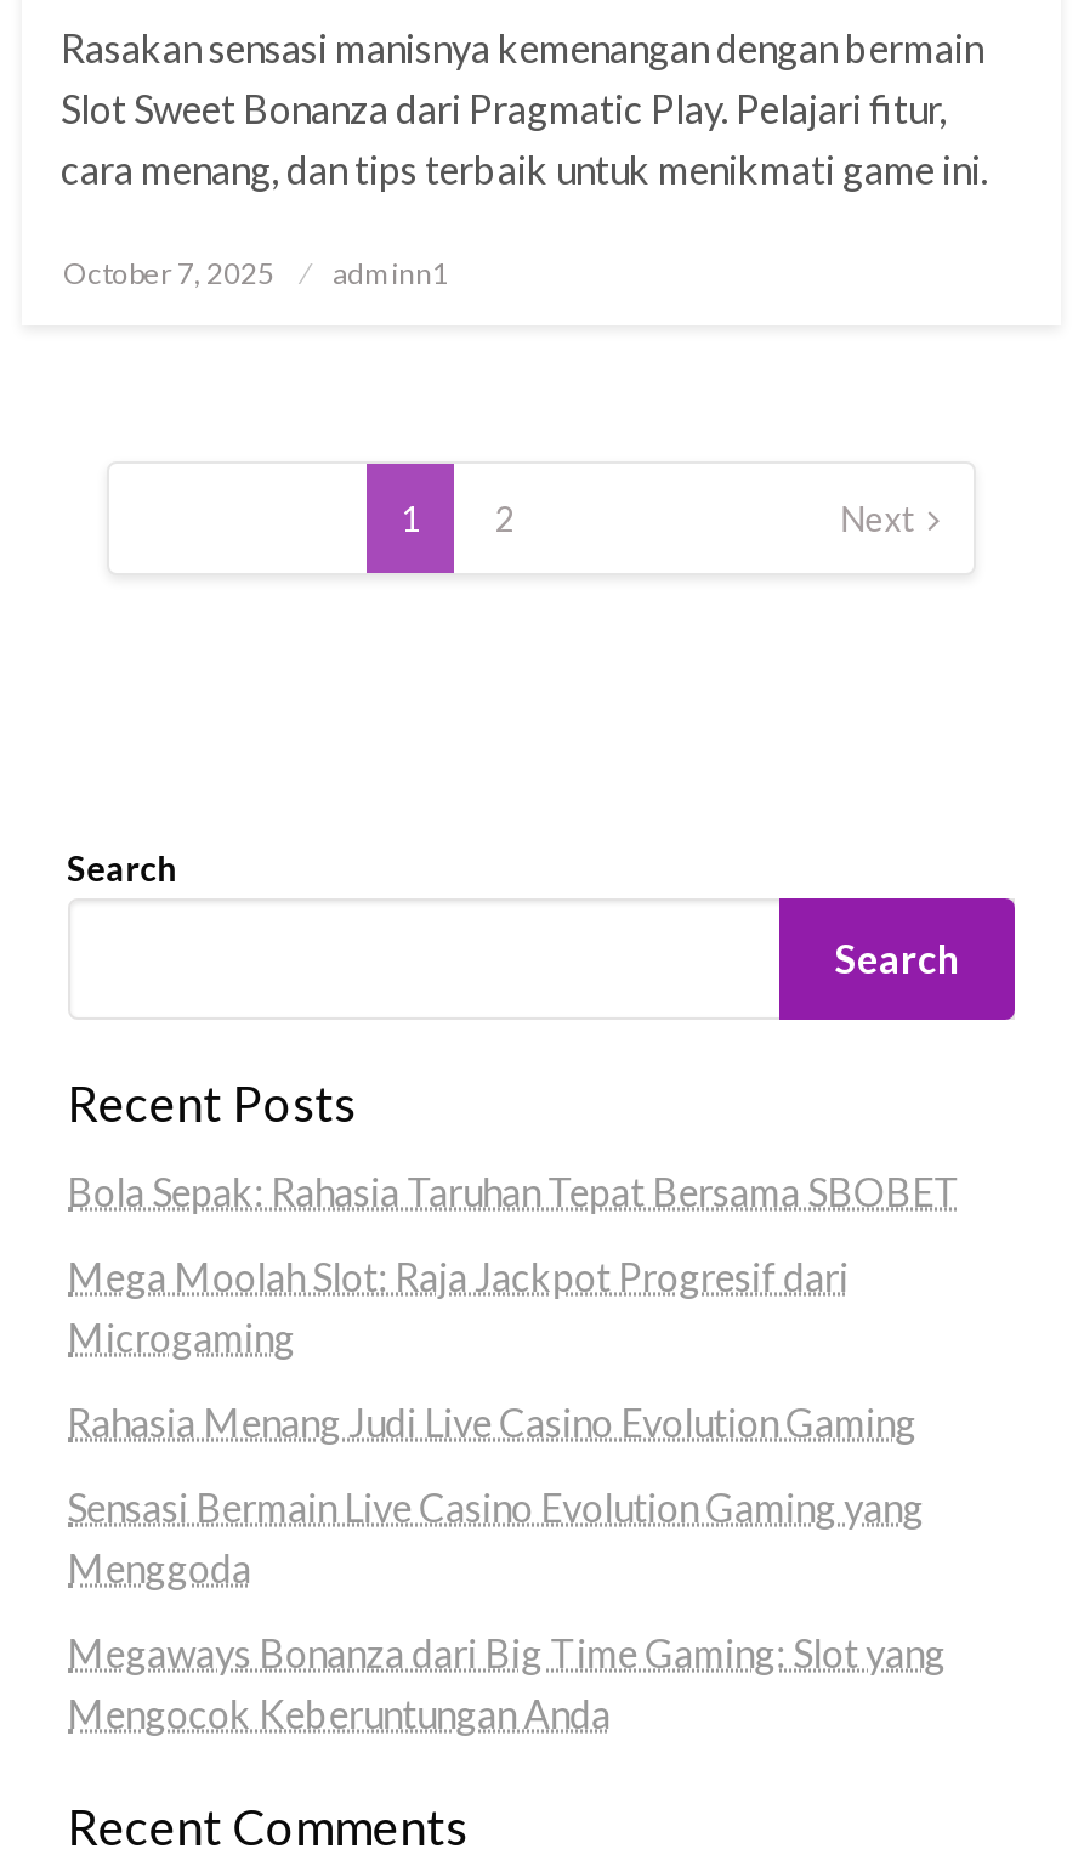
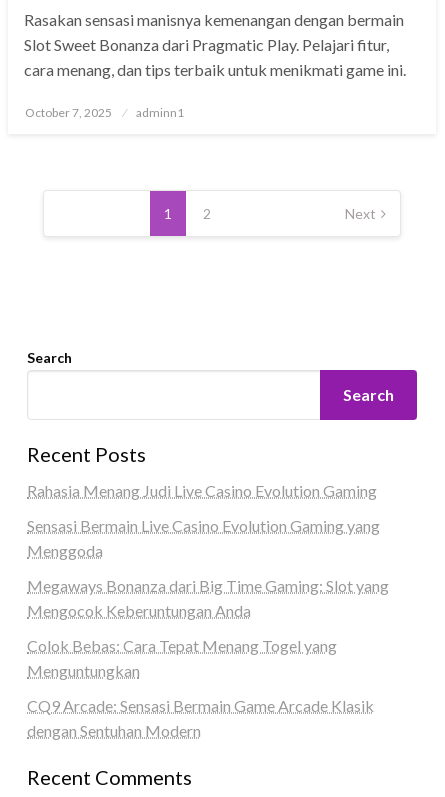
[67,1167,961,1359] Bola Sepak: Rahasia Taruhan Tepat Bersama SBOBET | Mega Moolah Slot: Raja Jackpot Progresif dari | Microgaming -> none
moved [67,1398,946,1735] -> [27,481,389,620]: Rahasia Menang Judi Live Casino Evolution Gaming | Sensasi Bermain Live Casino Evolution Gaming yang | Menggoda | Megaways Bonanza dari Big Time Gaming: Slot yang | Mengocok Keberuntungan Anda
none -> [27,636,374,740] Colok Bebas: Cara Tepat Menang Togel yang | Menguntungkan | CQ9 Arcade: Sensasi Bermain Game Arcade Klasik | dengan Sentuhan Modern

